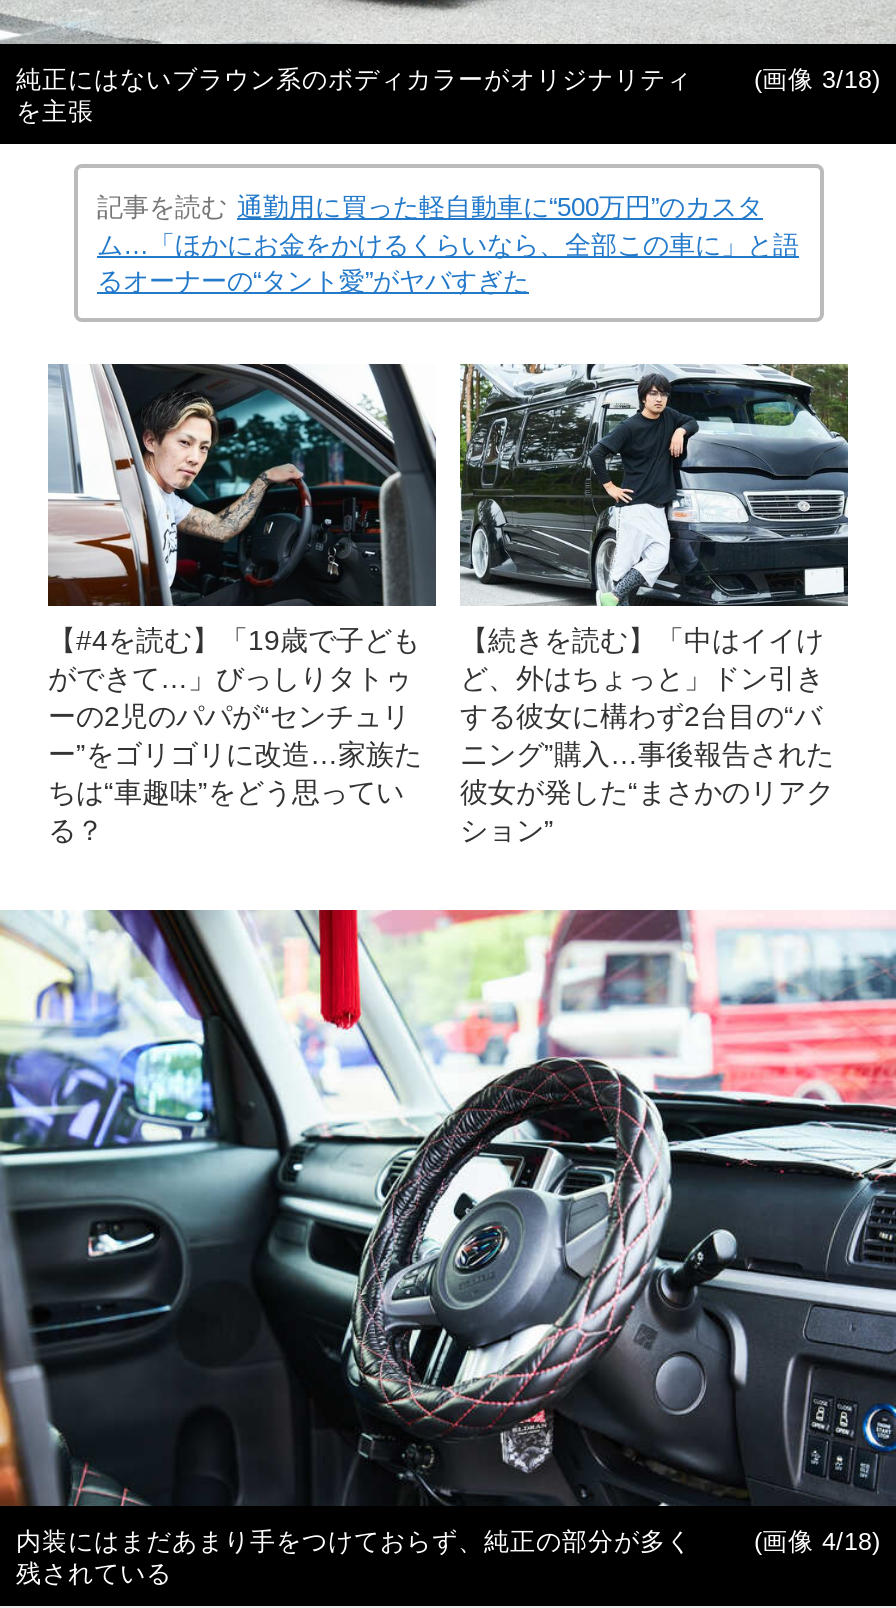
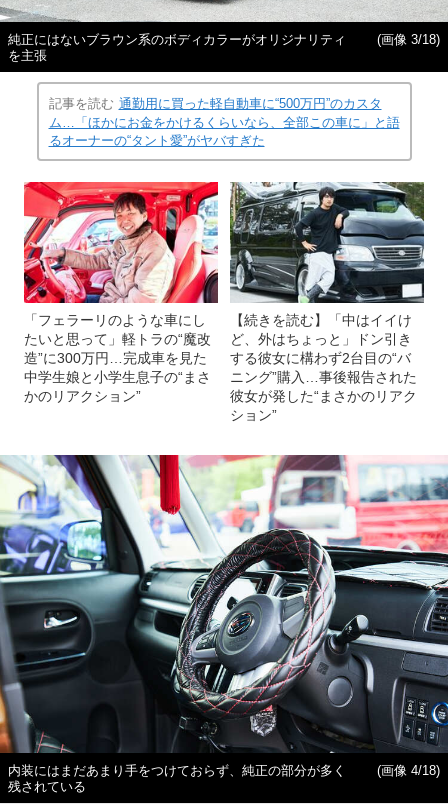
[46,362,438,846] [image] | 【#4を読む】「19歳で子ども | ができて…」びっしりタトゥ | ーの2児のパパが“センチュリ | ー”をゴリゴリに改造…家族た | ちは“車趣味”をどう思ってい | る？ -> [23,181,219,404] [image] | 「フェラーリのような車にし | たいと思って」軽トラの“魔改 | 造”に300万円…完成車を見た | 中学生娘と小学生息子の“まさ | かのリアクション”

